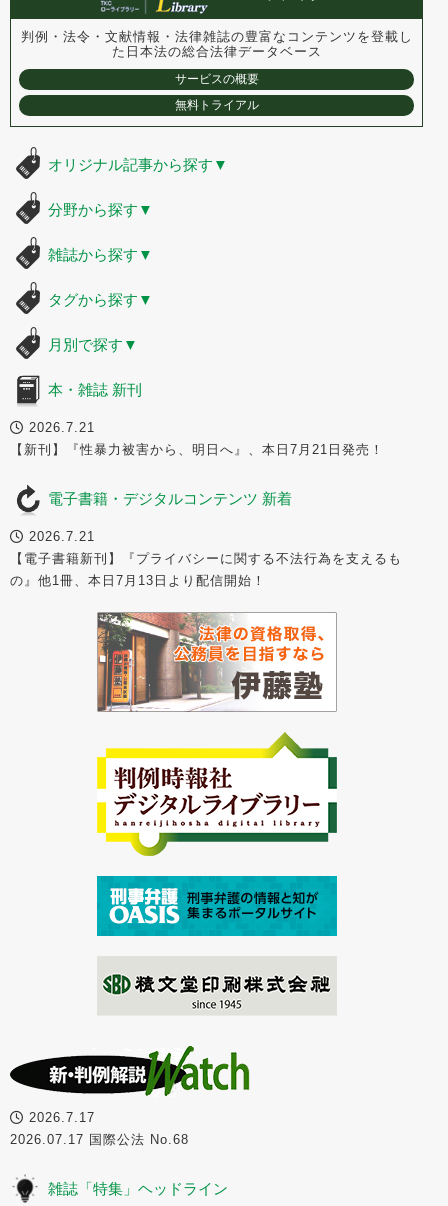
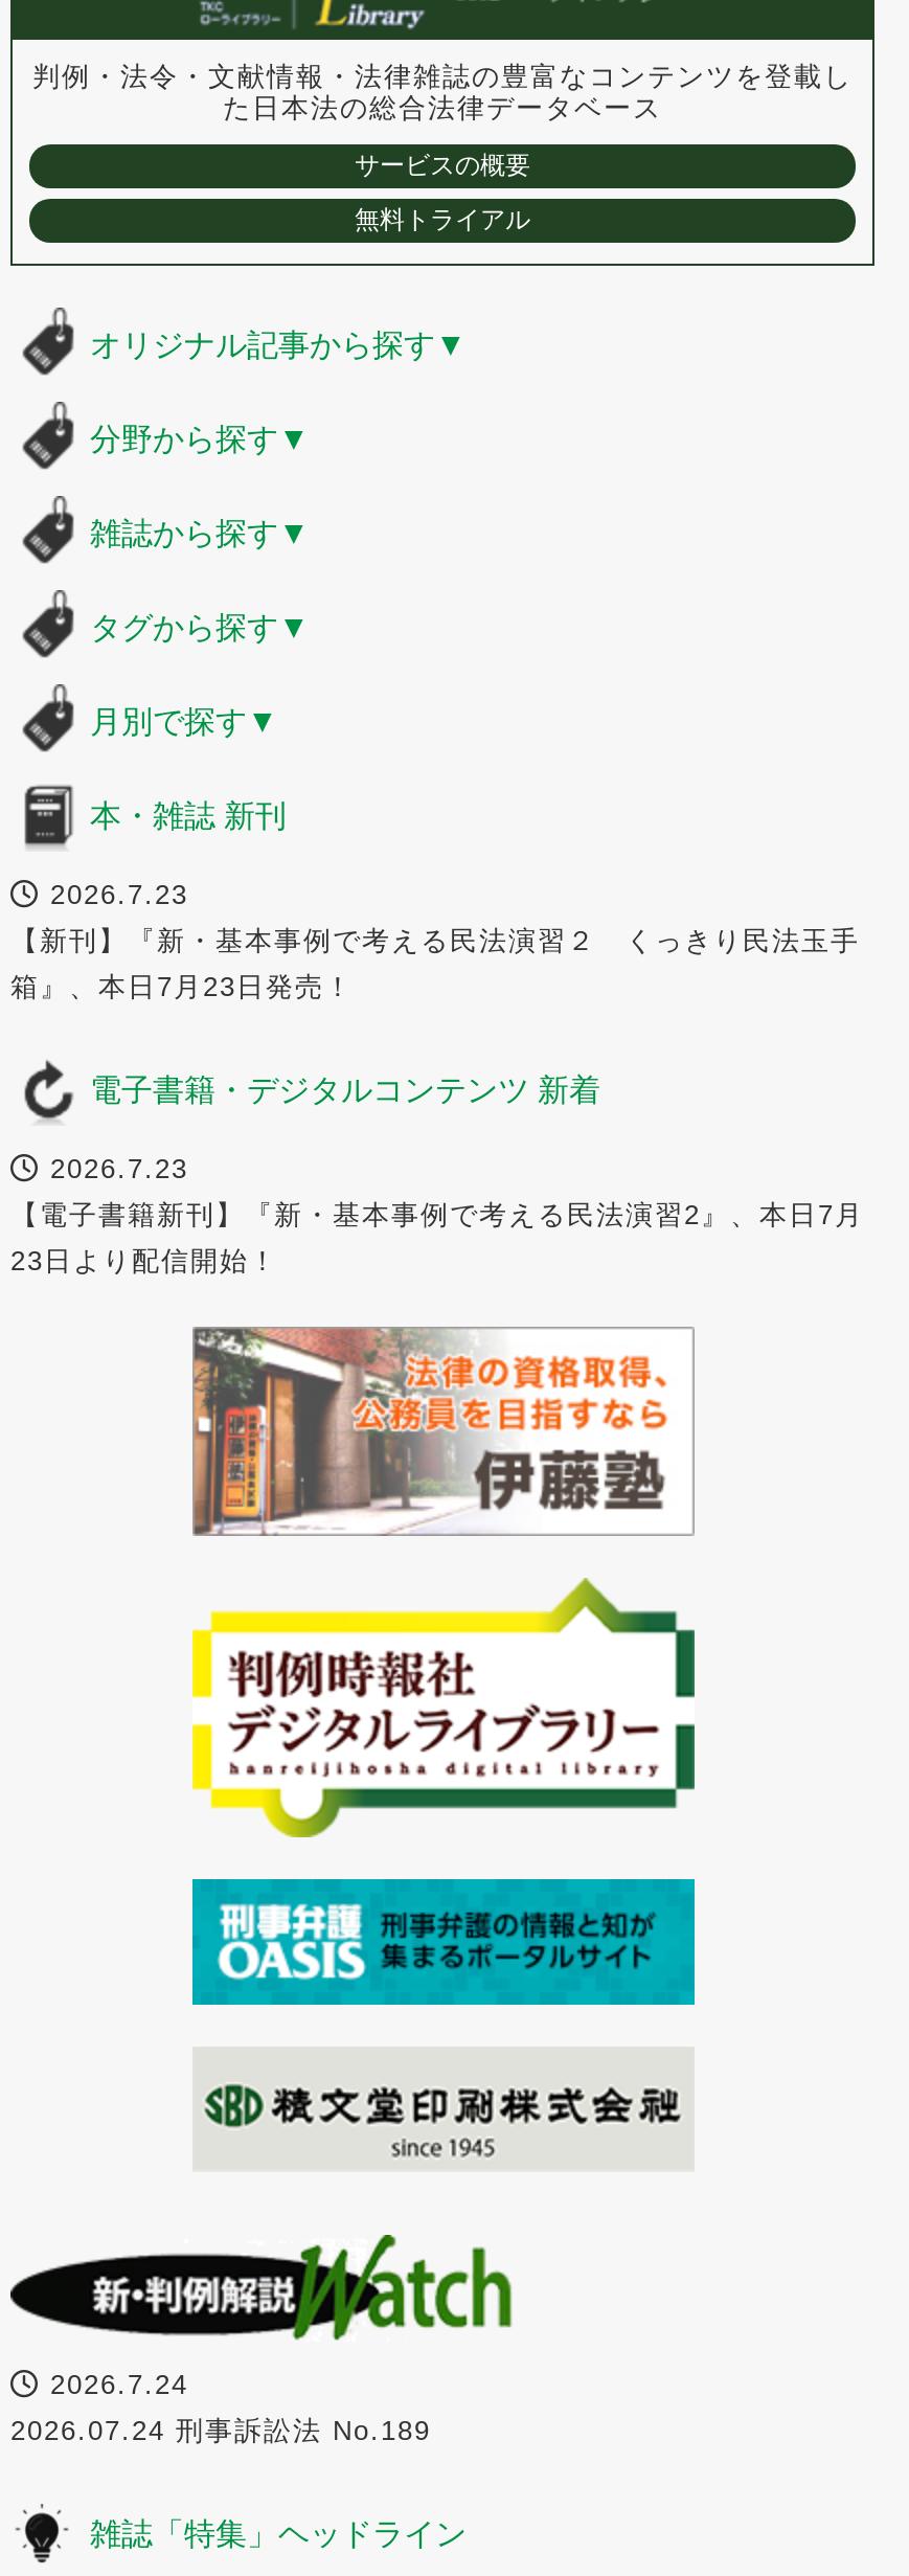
[10,420,384,457] 2026.7.21 | 【新刊】『性暴力被害から、明日へ』、本日7月21日発売！ -> [10,878,860,1002] 2026.7.23 | 【新刊】『新・基本事例で考える民法演習２ くっきり民法玉手 | 箱』、本日7月23日発売！
[24,529,95,544] 2026.7.21 -> [40,1152,188,1184] 2026.7.23
[10,551,402,566] 【電子書籍新刊】『プライバシーに関する不法行為を支えるも -> [10,1198,864,1230] 【電子書籍新刊】『新・基本事例で考える民法演習2』、本日7月
[10,573,266,588] の』他1冊、本日7月13日より配信開始！ -> [10,1244,278,1276] 23日より配信開始！
[24,1110,95,1125] 2026.7.17 -> [40,2368,188,2400] 2026.7.24
[10,1132,203,1147] 2026.07.17 国際公法 No.68 -> [10,2414,460,2446] 2026.07.24 刑事訴訟法 No.189

